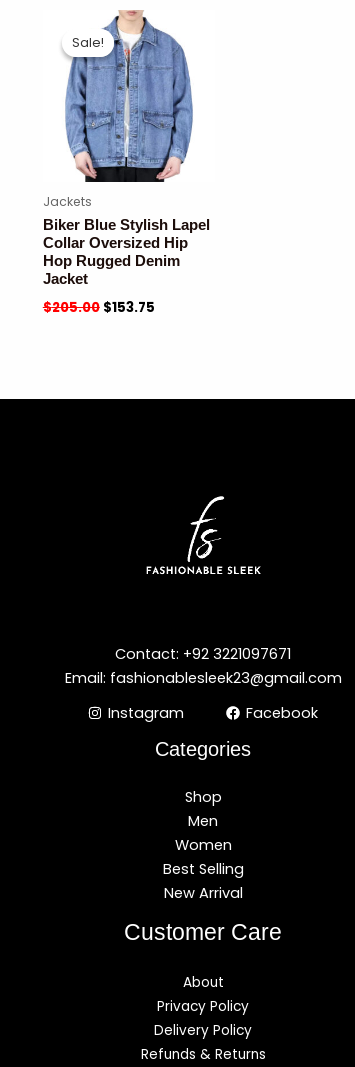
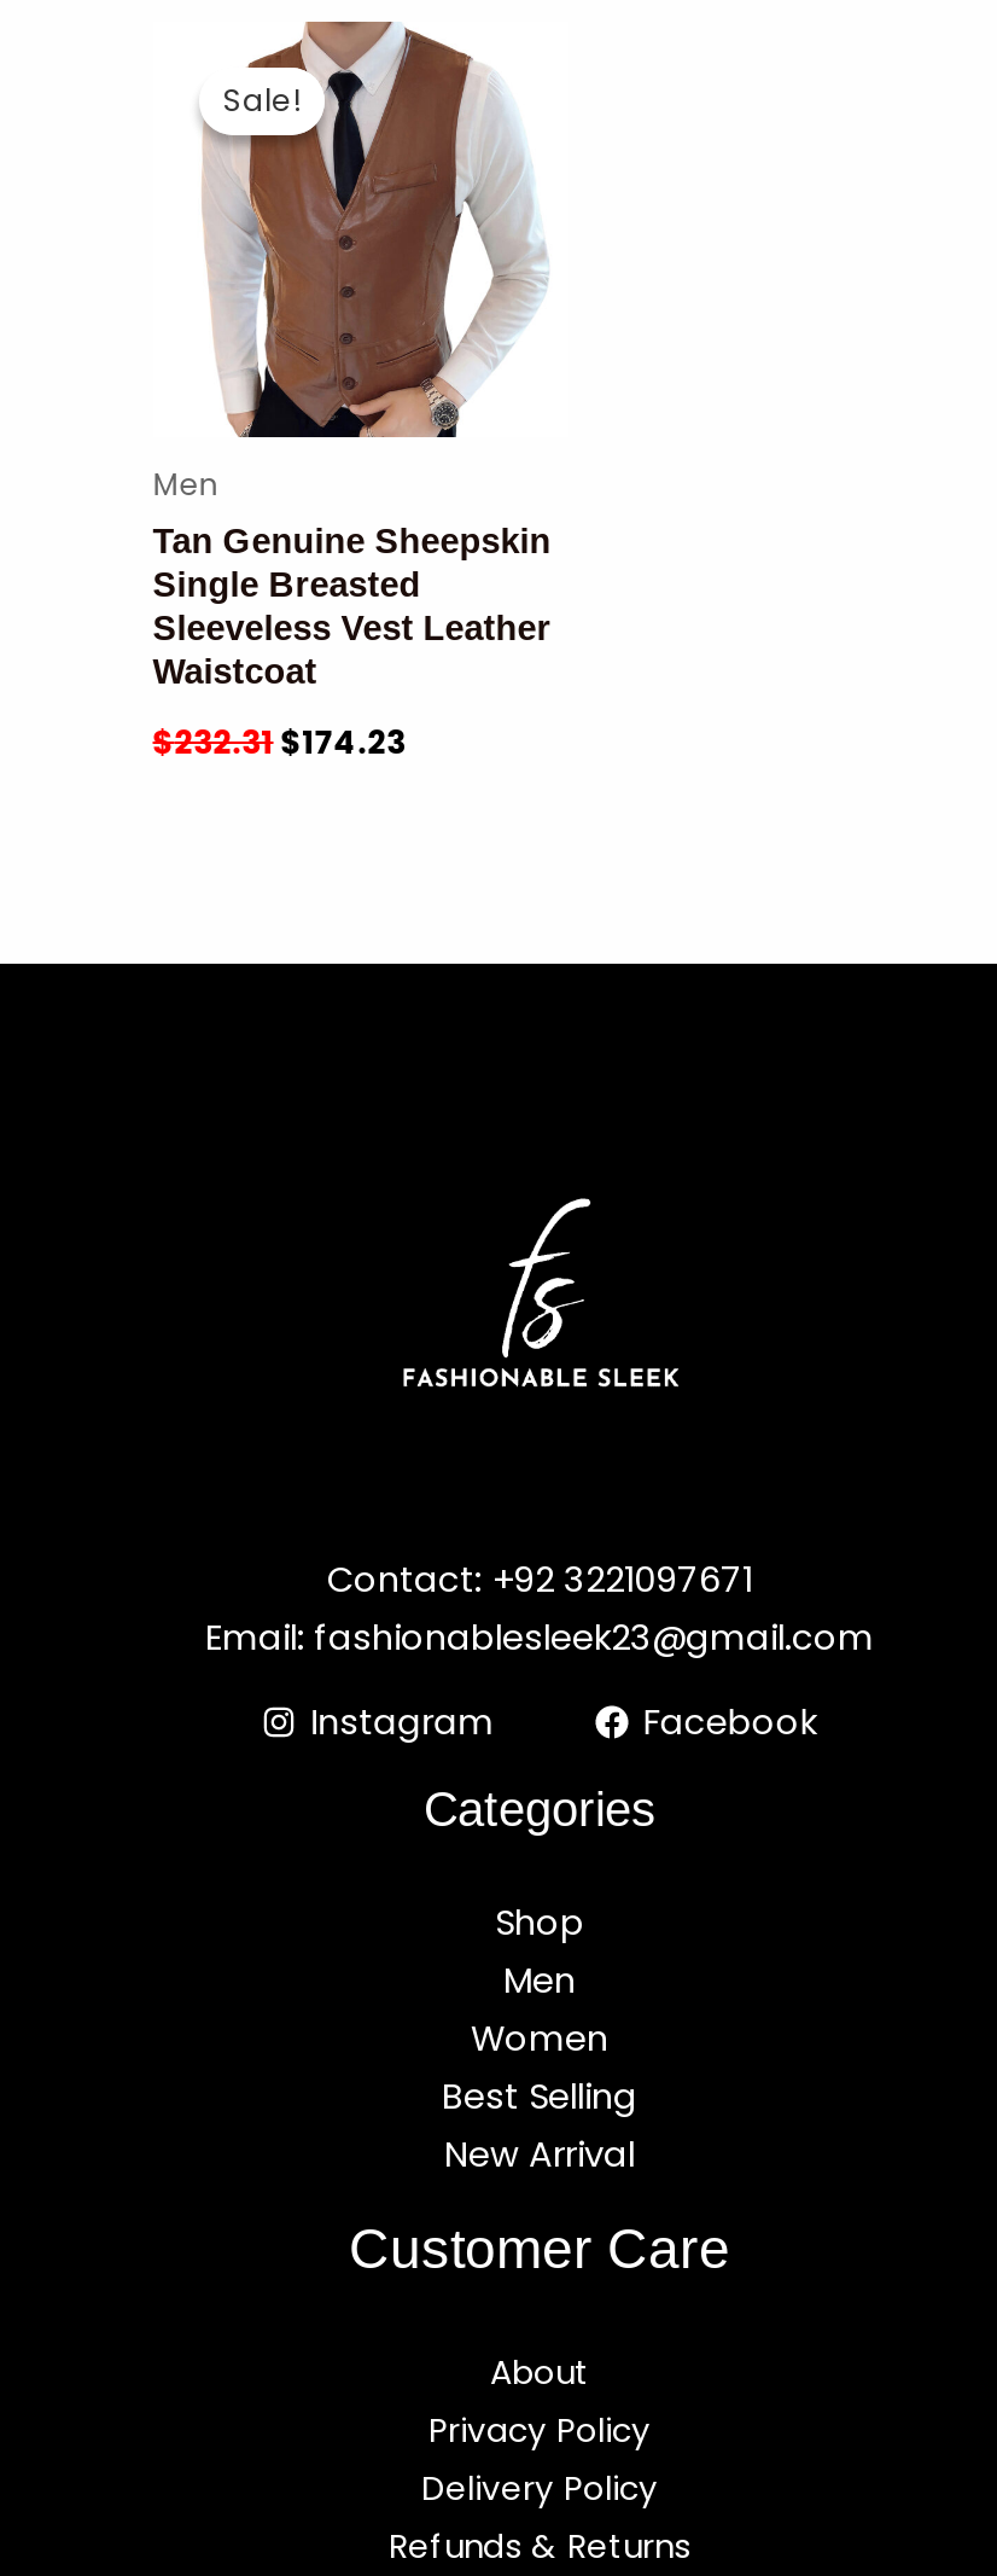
[43,10,210,287] [image] | Jackets | Biker Blue Stylish Lapel | Collar Oversized Hip | Hop Rugged Denim | Jacket -> [153,19,551,692] [image] | Men | Tan Genuine Sheepskin | Single Breasted | Sleeveless Vest Leather | Waistcoat
[43,298,155,317] $205.00 $153.75 -> [153,719,406,764] $232.31 $174.23

